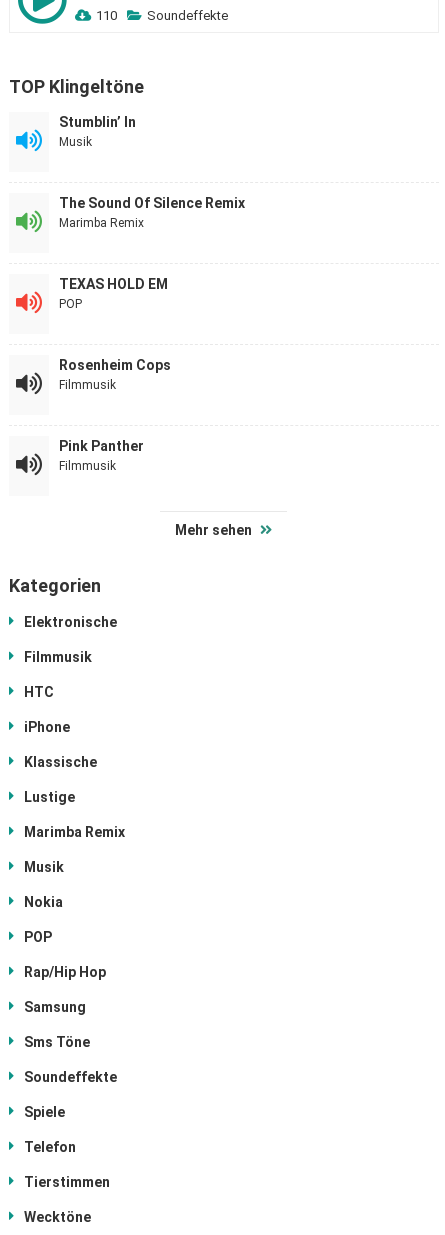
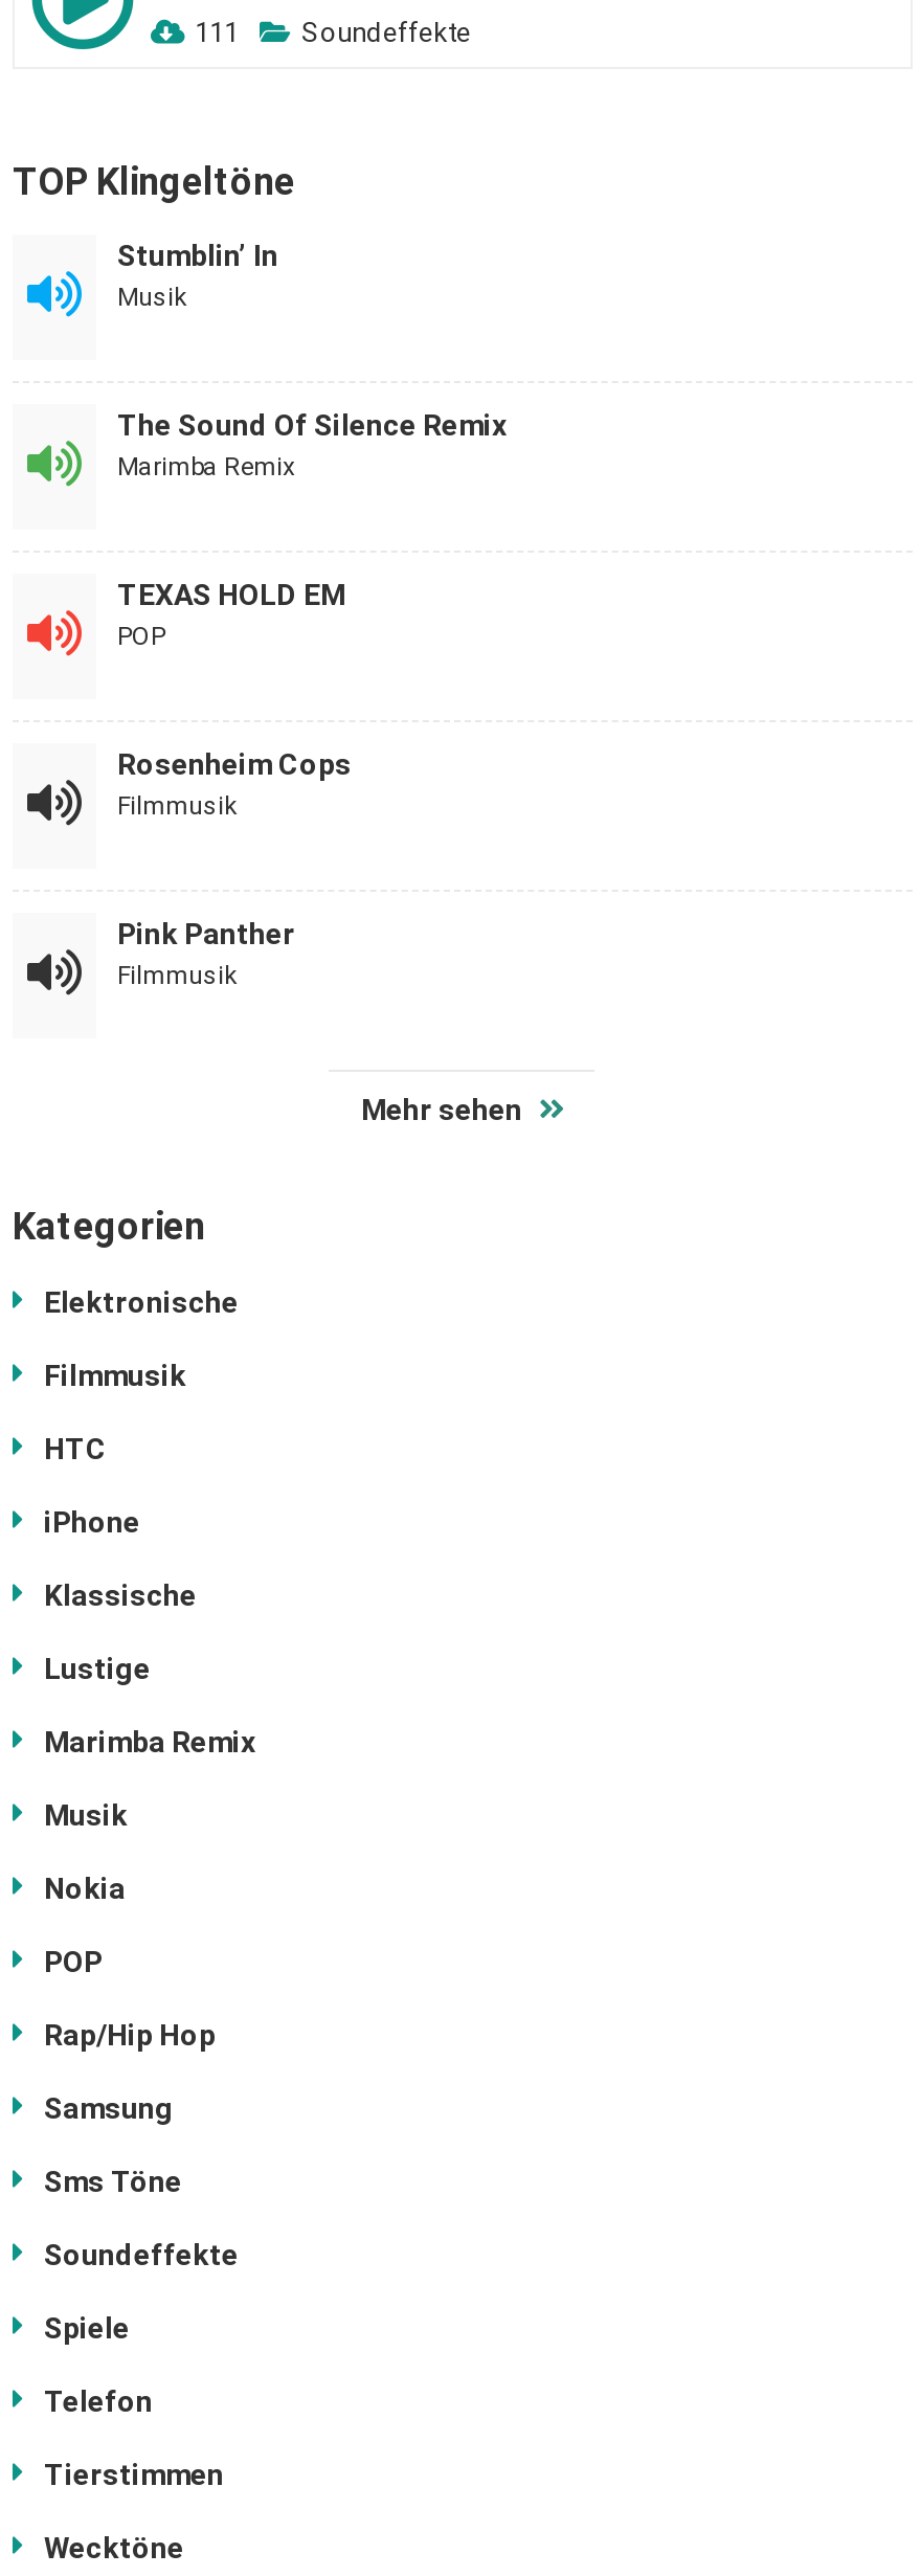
[96,8,228,23] 110 Soundeffekte -> [195,17,471,48] 111 Soundeffekte

